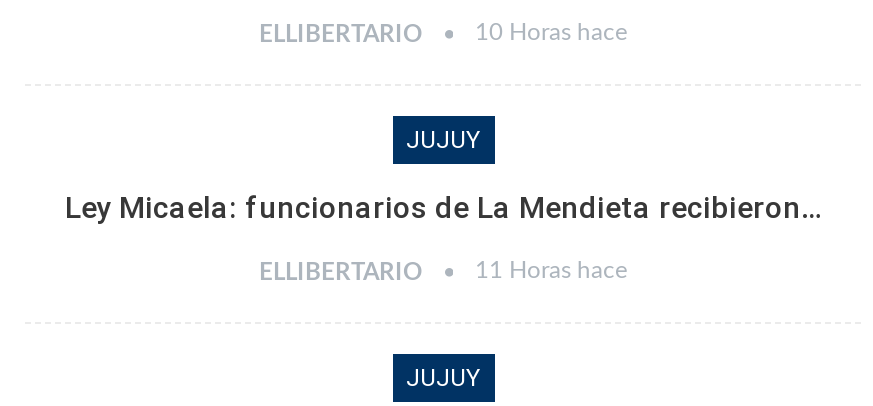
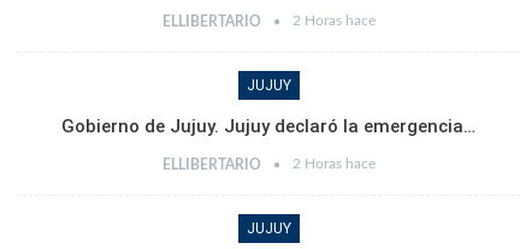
[259,21,627,47] ELLIBERTARIO 10 Horas hace -> [162,14,375,29] ELLIBERTARIO 2 Horas hace
[65,191,821,227] Ley Micaela: funcionarios de La Mendieta recibieron… -> [61,116,475,137] Gobierno de Jujuy. Jujuy declaró la emergencia…
[259,259,627,285] ELLIBERTARIO 11 Horas hace -> [162,157,375,172] ELLIBERTARIO 2 Horas hace

